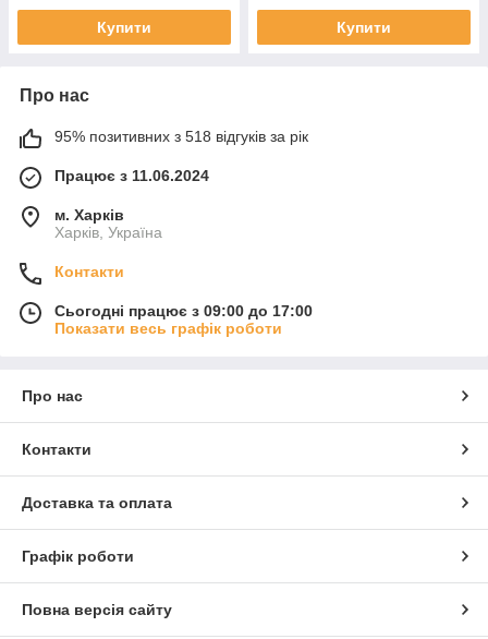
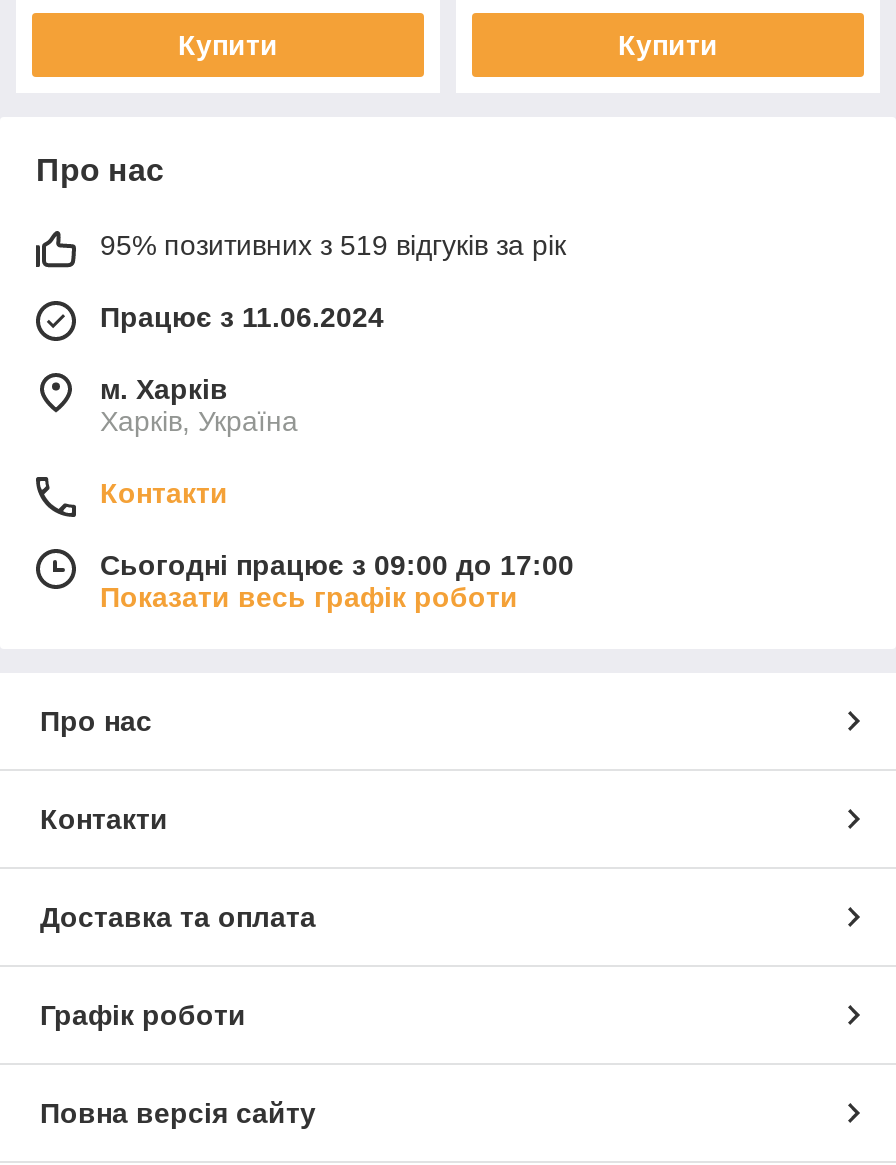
[54,127,308,145] 95% позитивних з 518 відгуків за рік -> [100,229,566,261] 95% позитивних з 519 відгуків за рік

